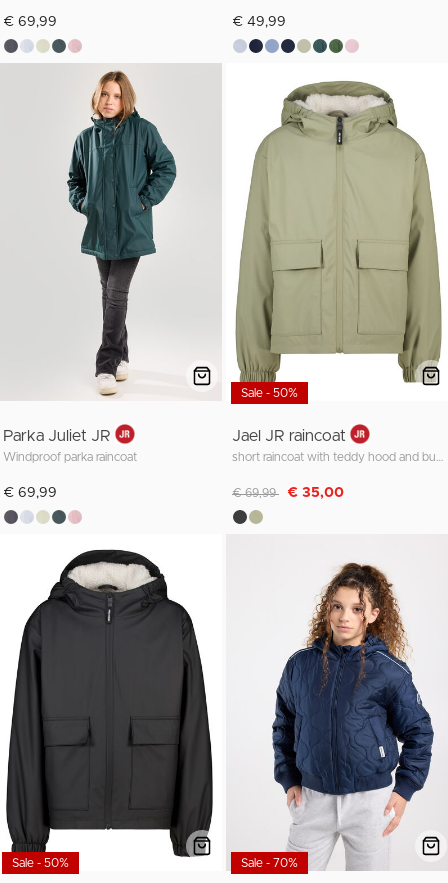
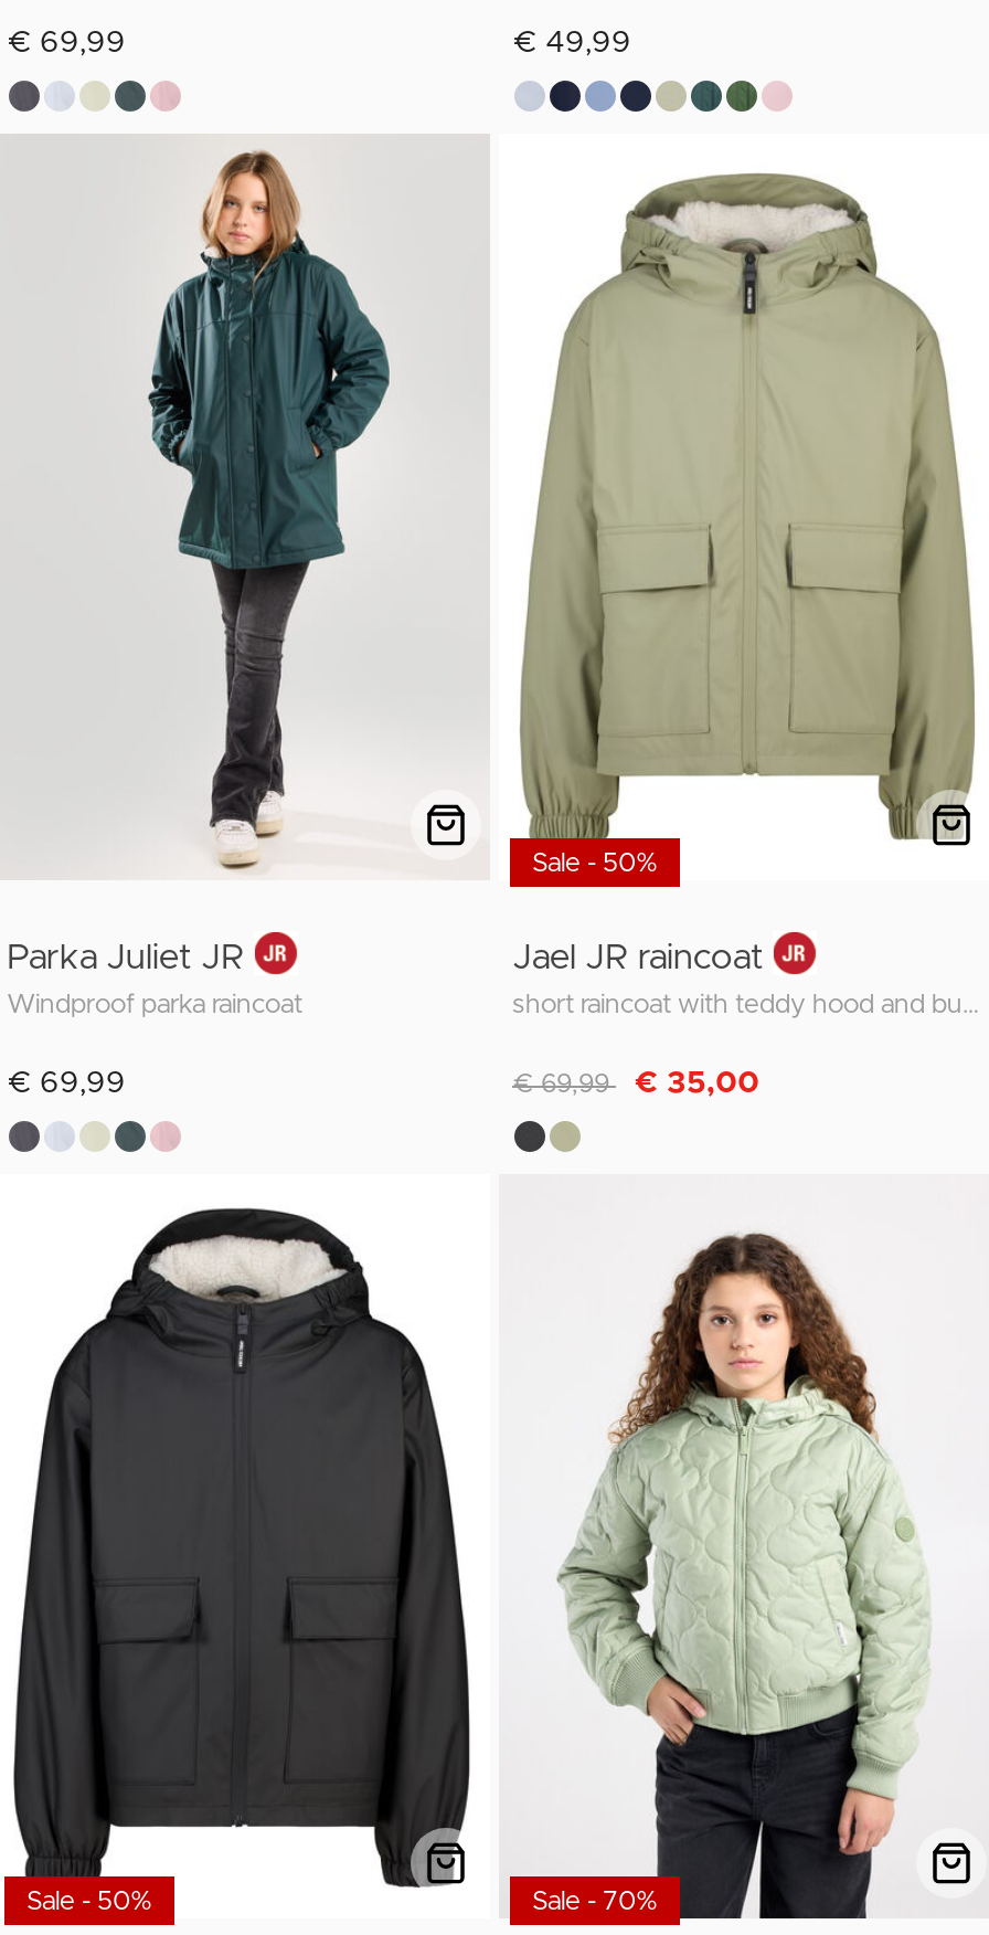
[253,561,435,871] [image] -> [556,1231,958,1921] [image]

